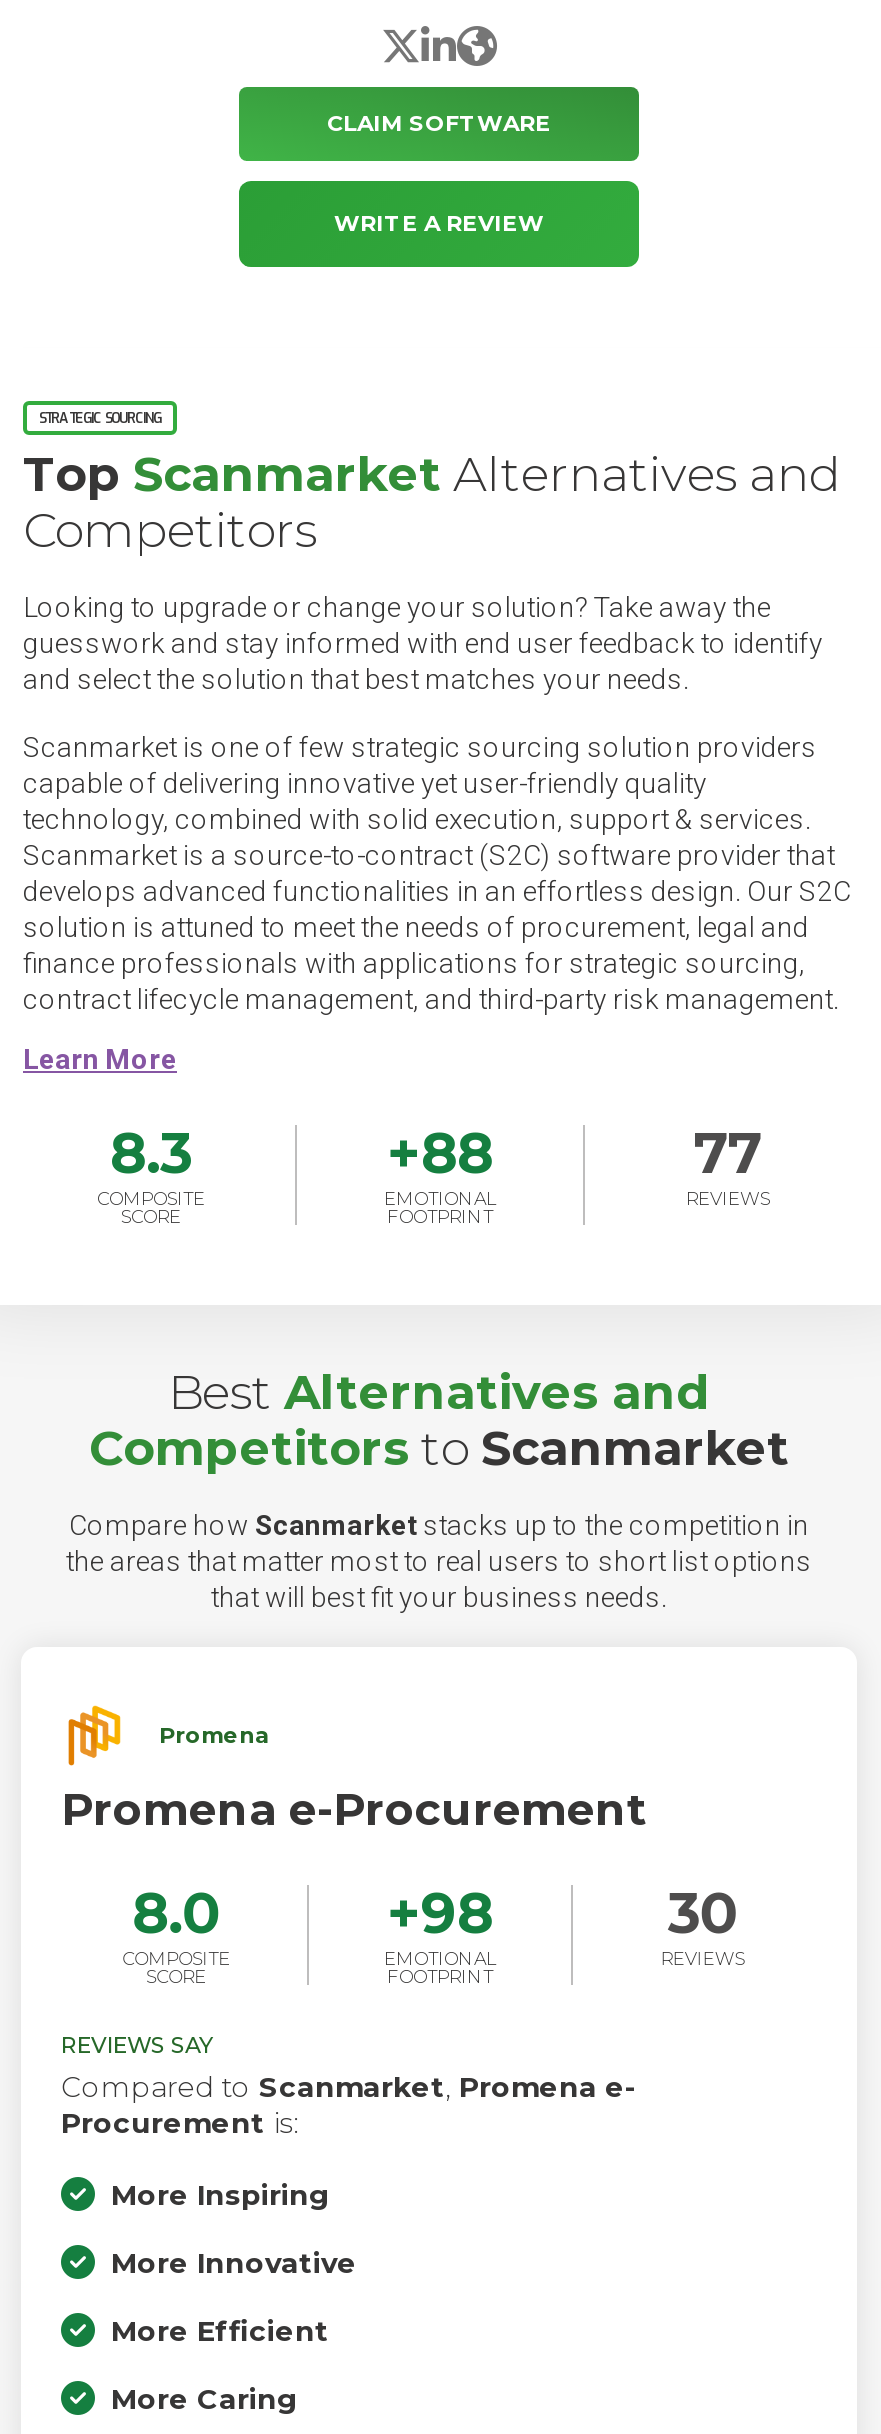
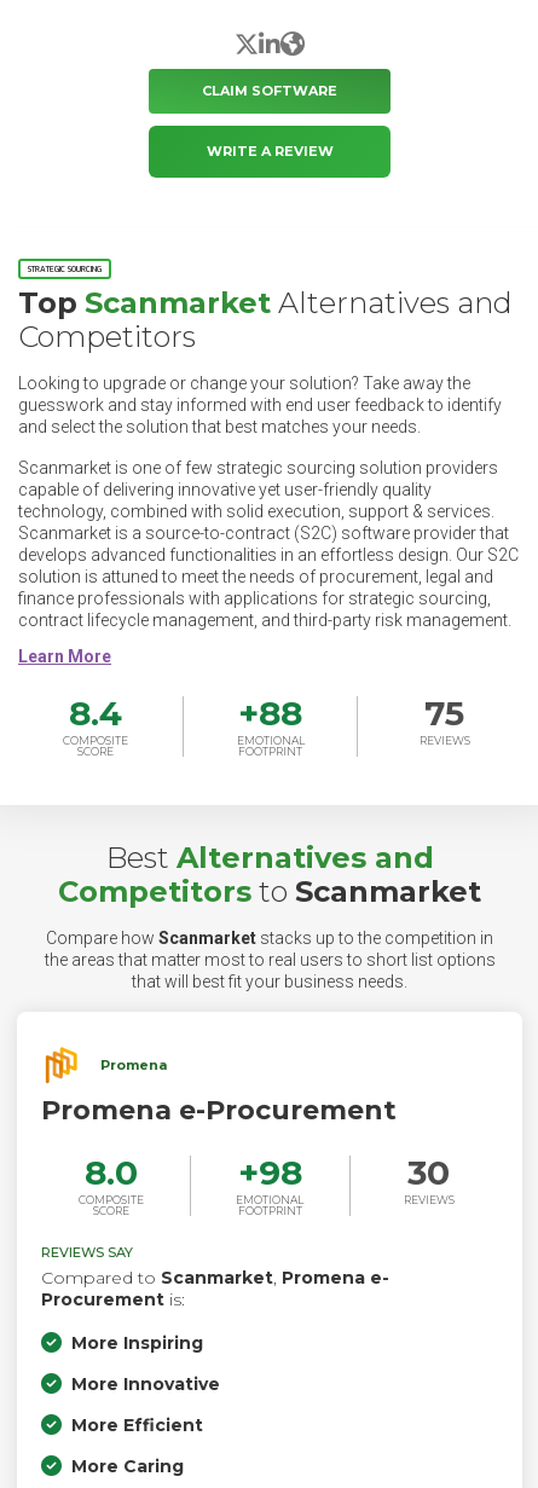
[110,1120,192,1188] 8.3 -> [69,693,122,734] 8.4
[694,1120,762,1188] 77 -> [424,693,464,734] 75

